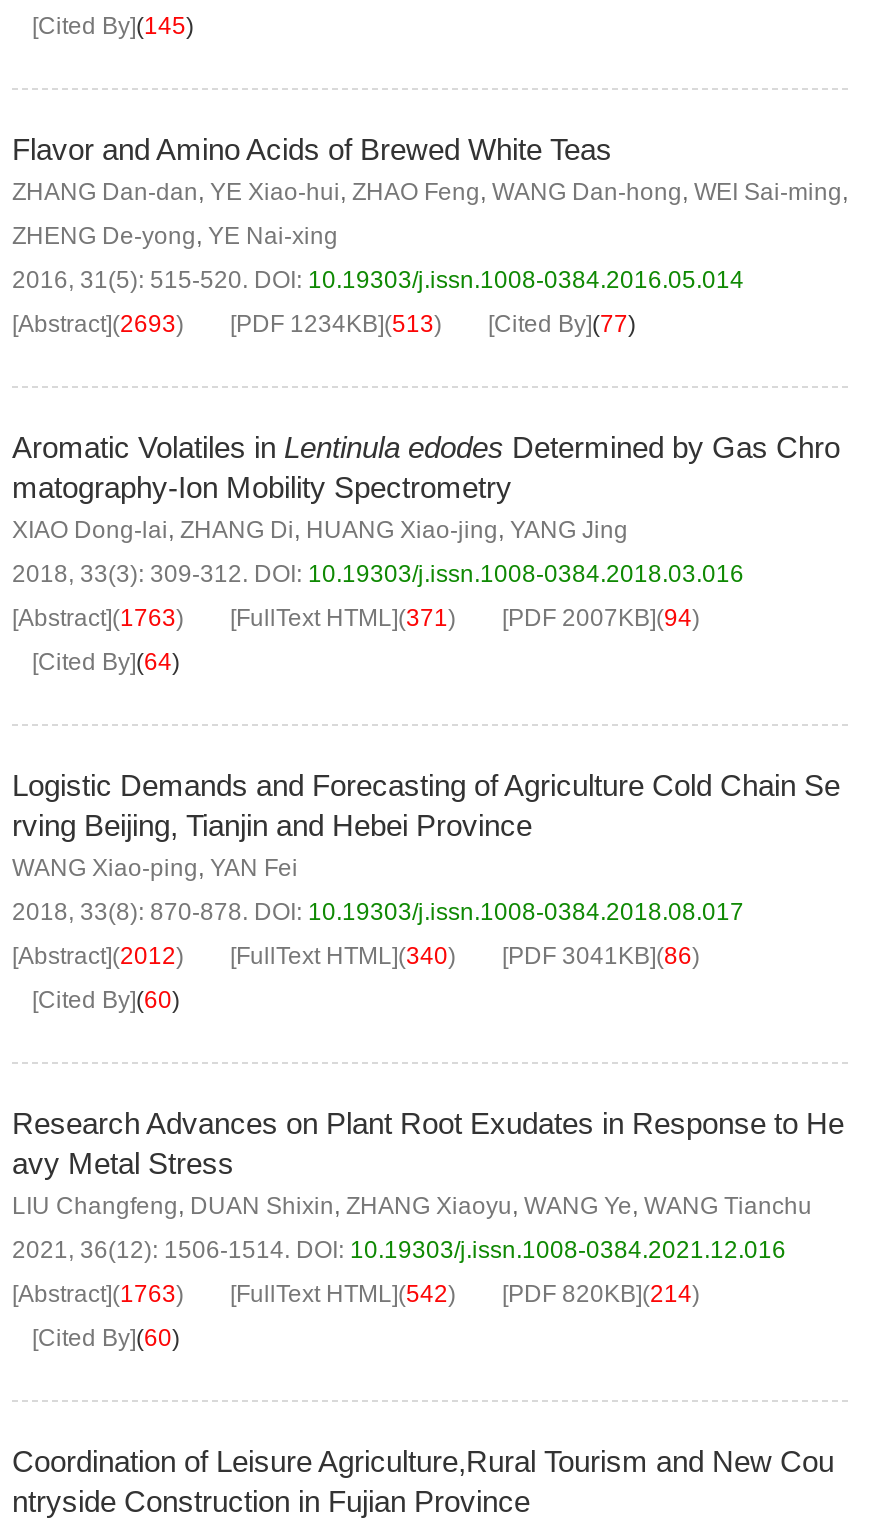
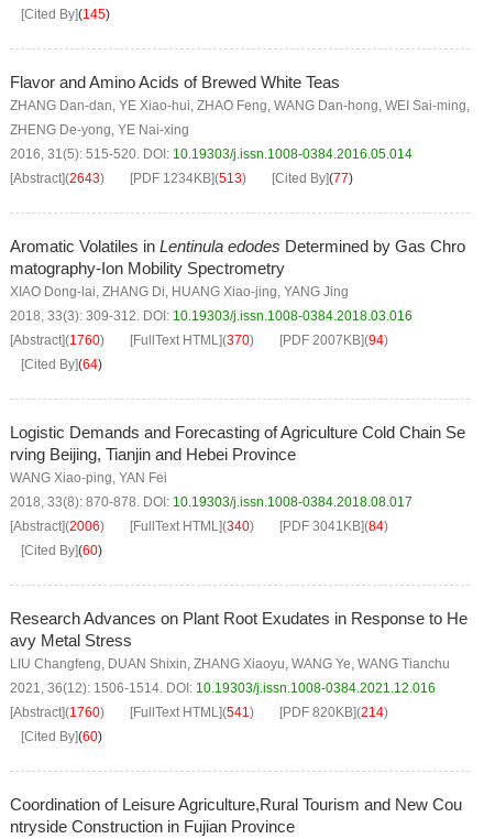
[12,310,636,338] [Abstract](2693) [PDF 1234KB](513) [Cited By](77) -> [10,171,353,186] [Abstract](2643) [PDF 1234KB](513) [Cited By](77)
[12,604,184,632] [Abstract](1763) -> [10,333,105,348] [Abstract](1760)
[230,604,456,632] [FullText HTML](371) -> [130,333,254,348] [FullText HTML](370)
[12,942,184,970] [Abstract](2012) -> [10,519,105,534] [Abstract](2006)
[502,942,700,970] [PDF 3041KB](86) -> [279,519,388,534] [PDF 3041KB](84)
[12,1280,184,1308] [Abstract](1763) -> [10,705,105,720] [Abstract](1760)
[230,1280,456,1308] [FullText HTML](542) -> [130,705,254,720] [FullText HTML](541)

